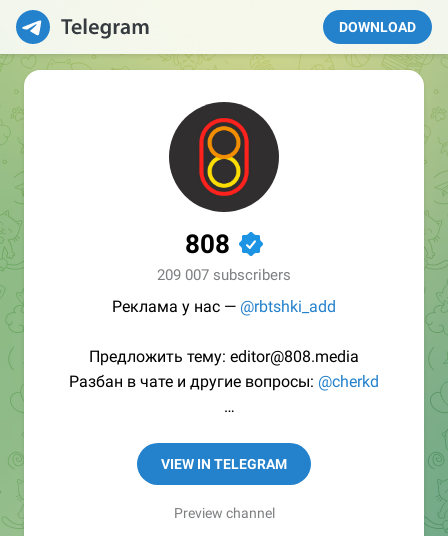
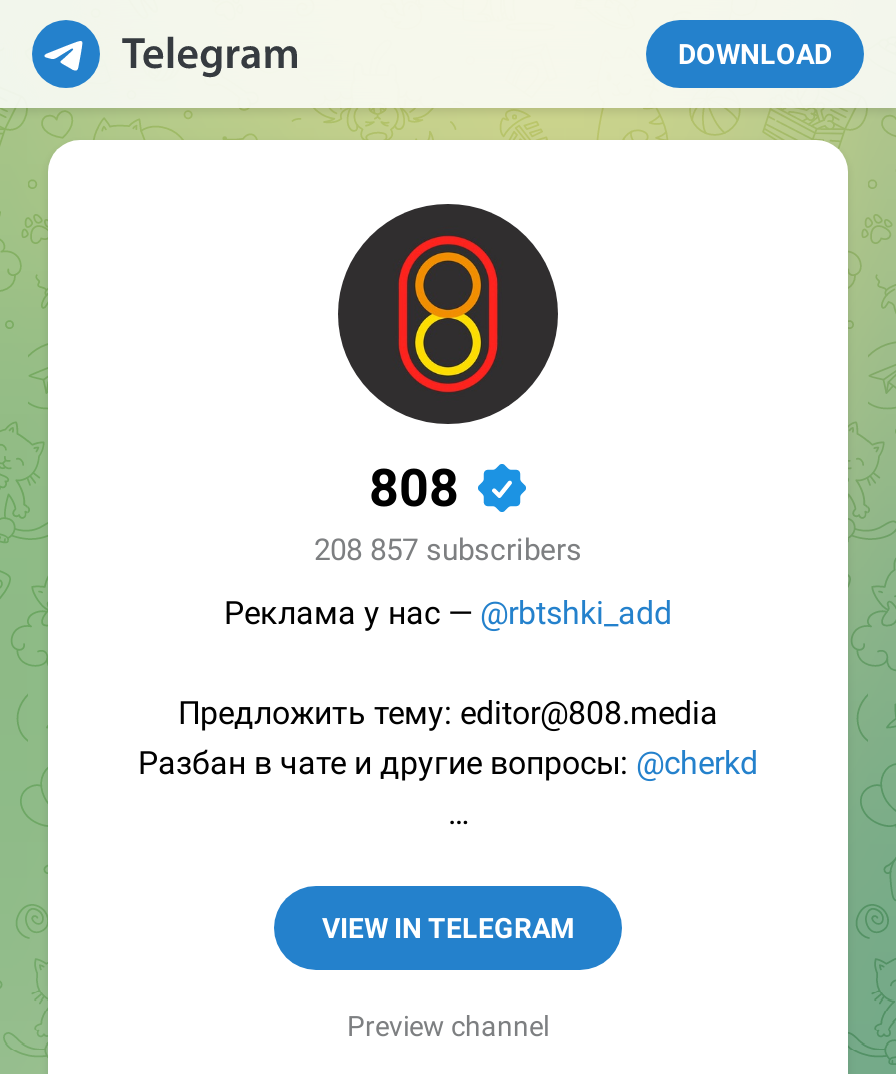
[157,266,291,284] 209 007 subscribers -> [314,532,582,568] 208 857 subscribers

